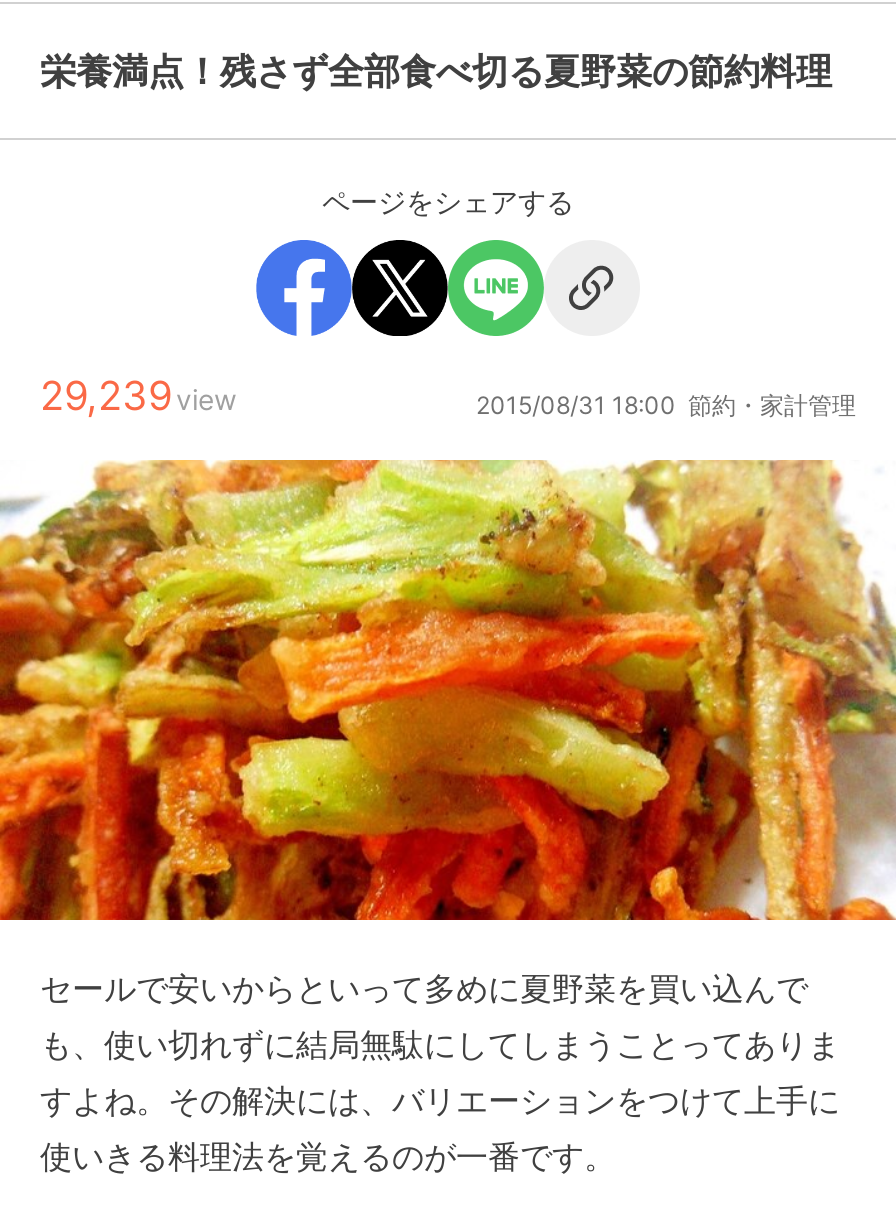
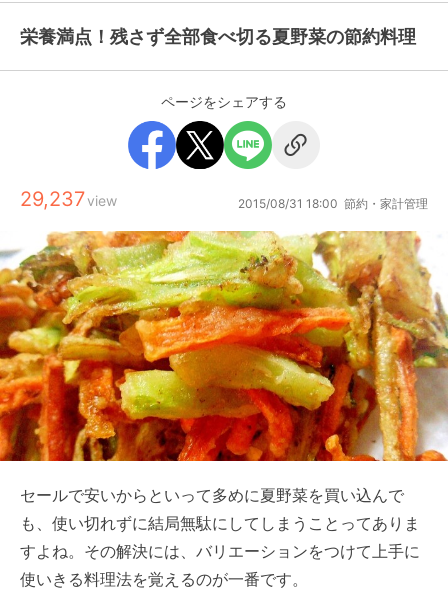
[40,372,236,420] 29,239 view -> [20,187,117,211] 29,237 view

